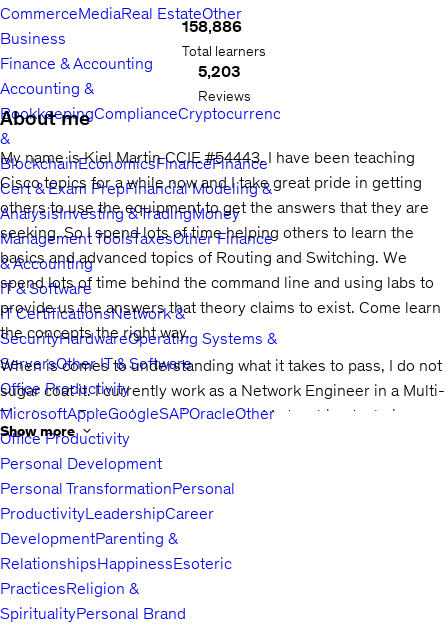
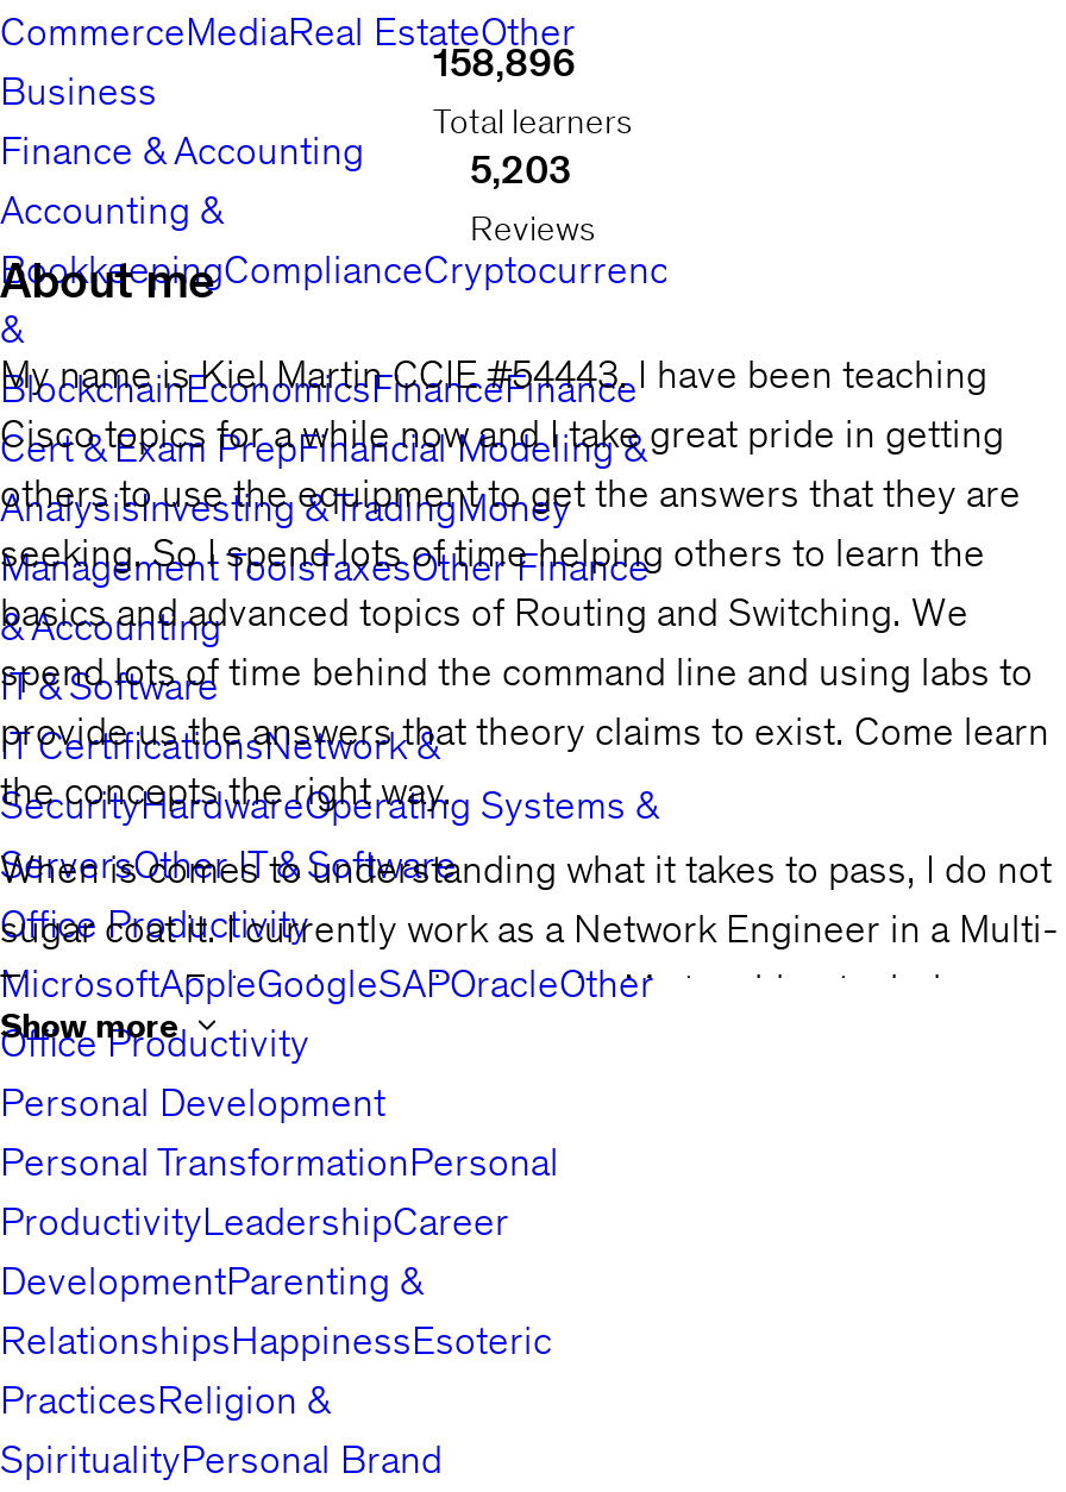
[182,16,242,36] 158,886 -> [433,38,576,86] 158,896

